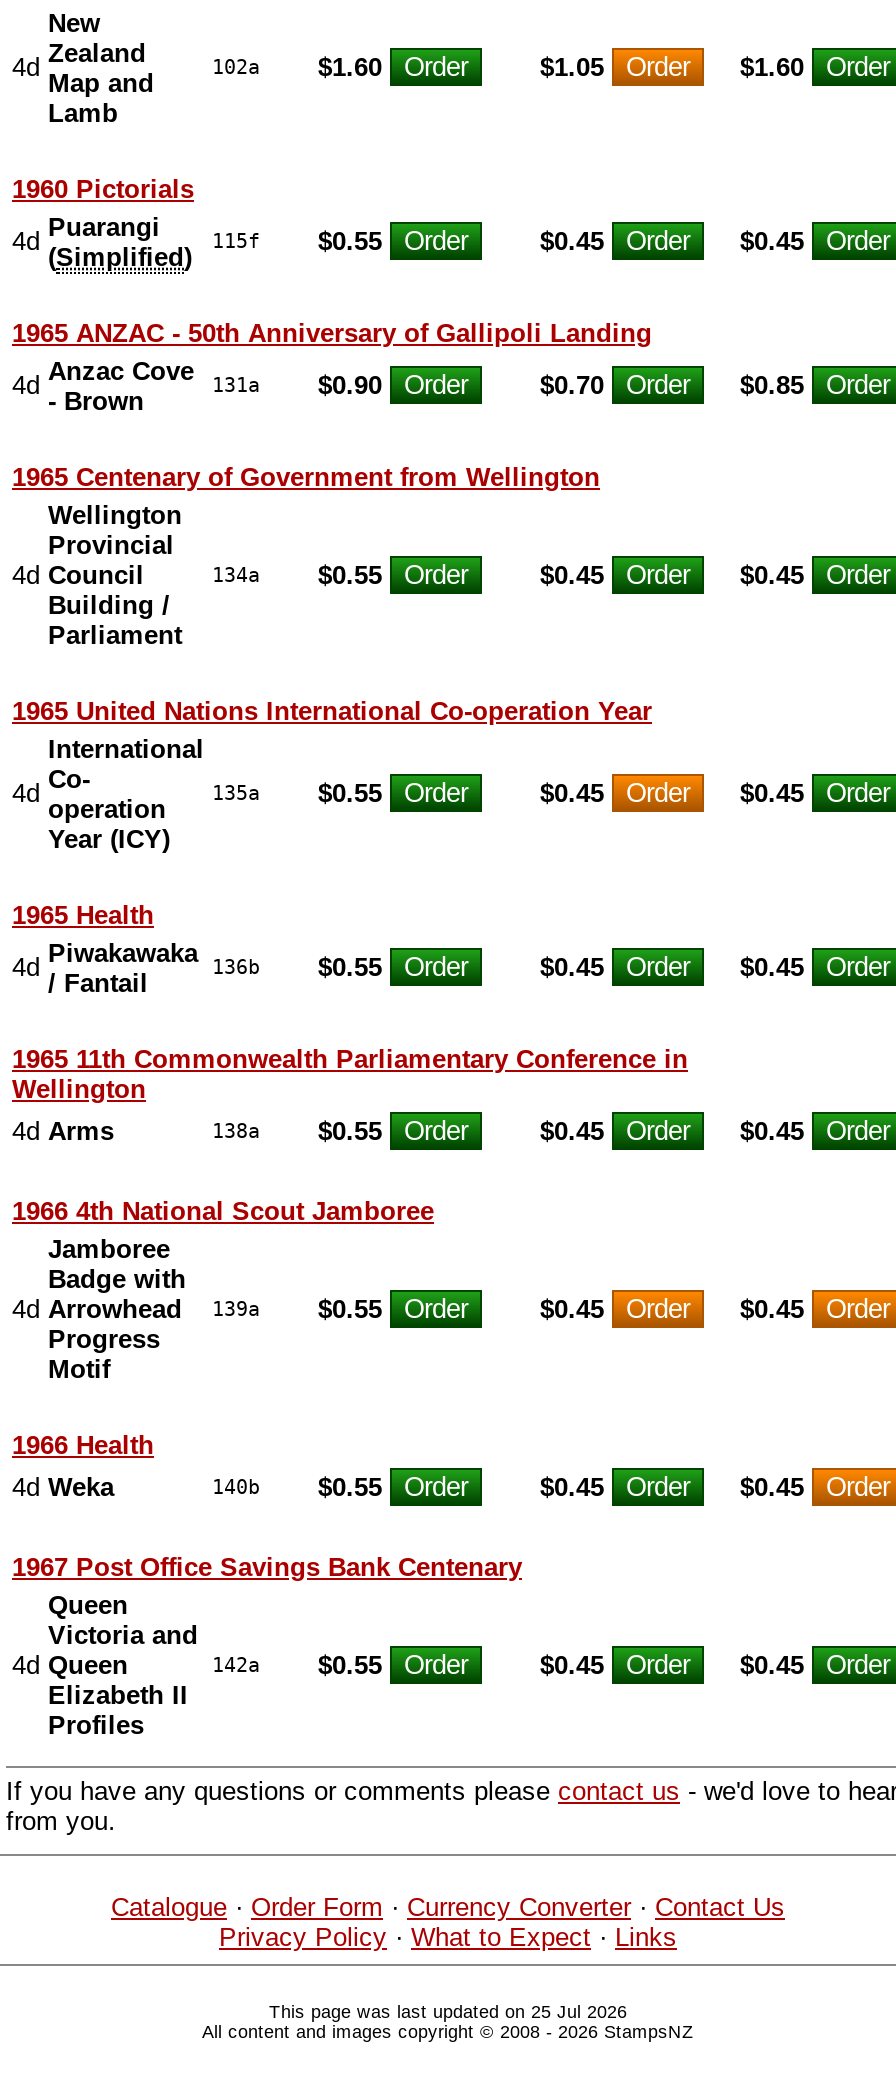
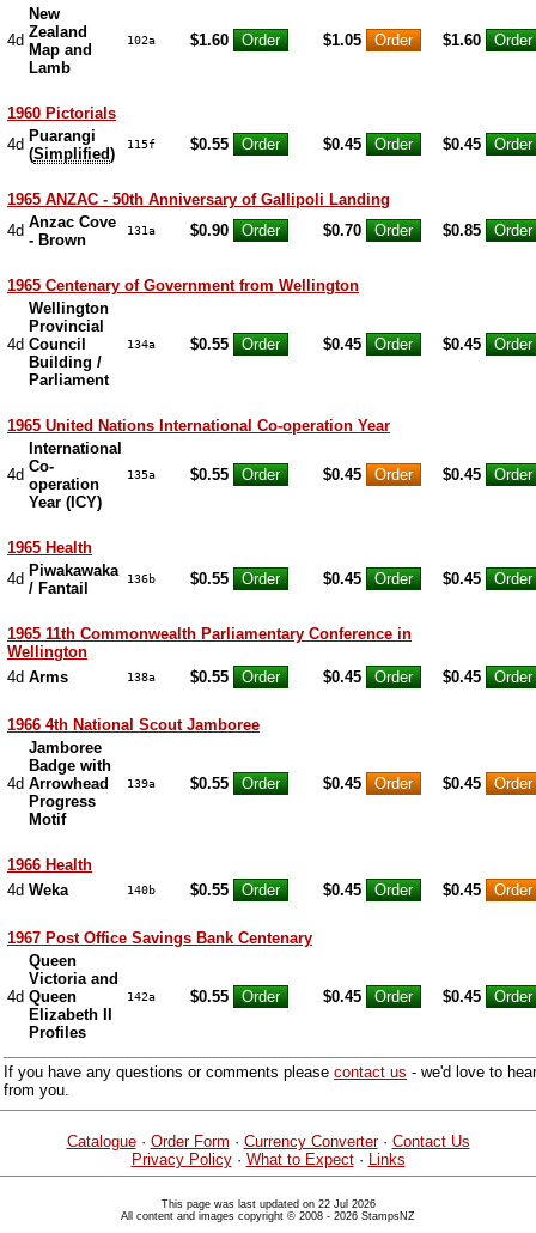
[269,2001,627,2021] This page was last updated on 25 Jul 2026 -> [161,1198,375,1210] This page was last updated on 22 Jul 2026

